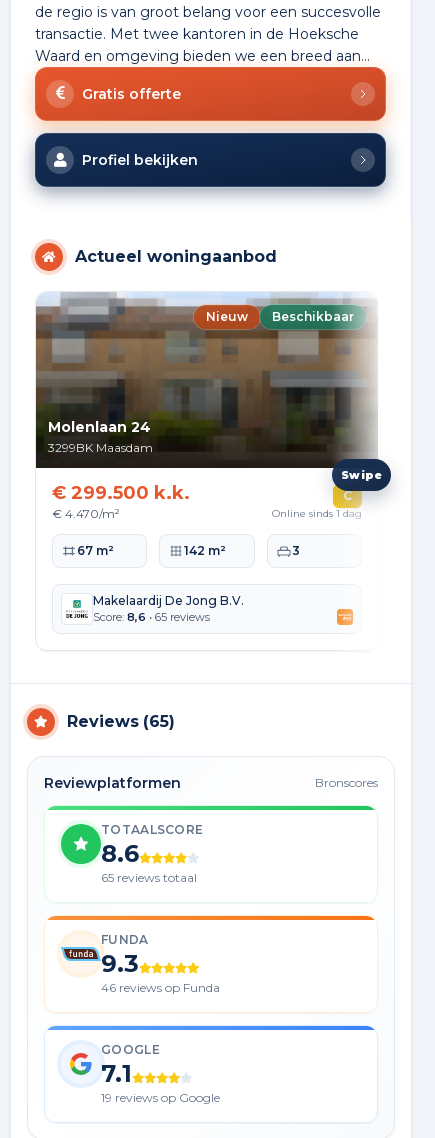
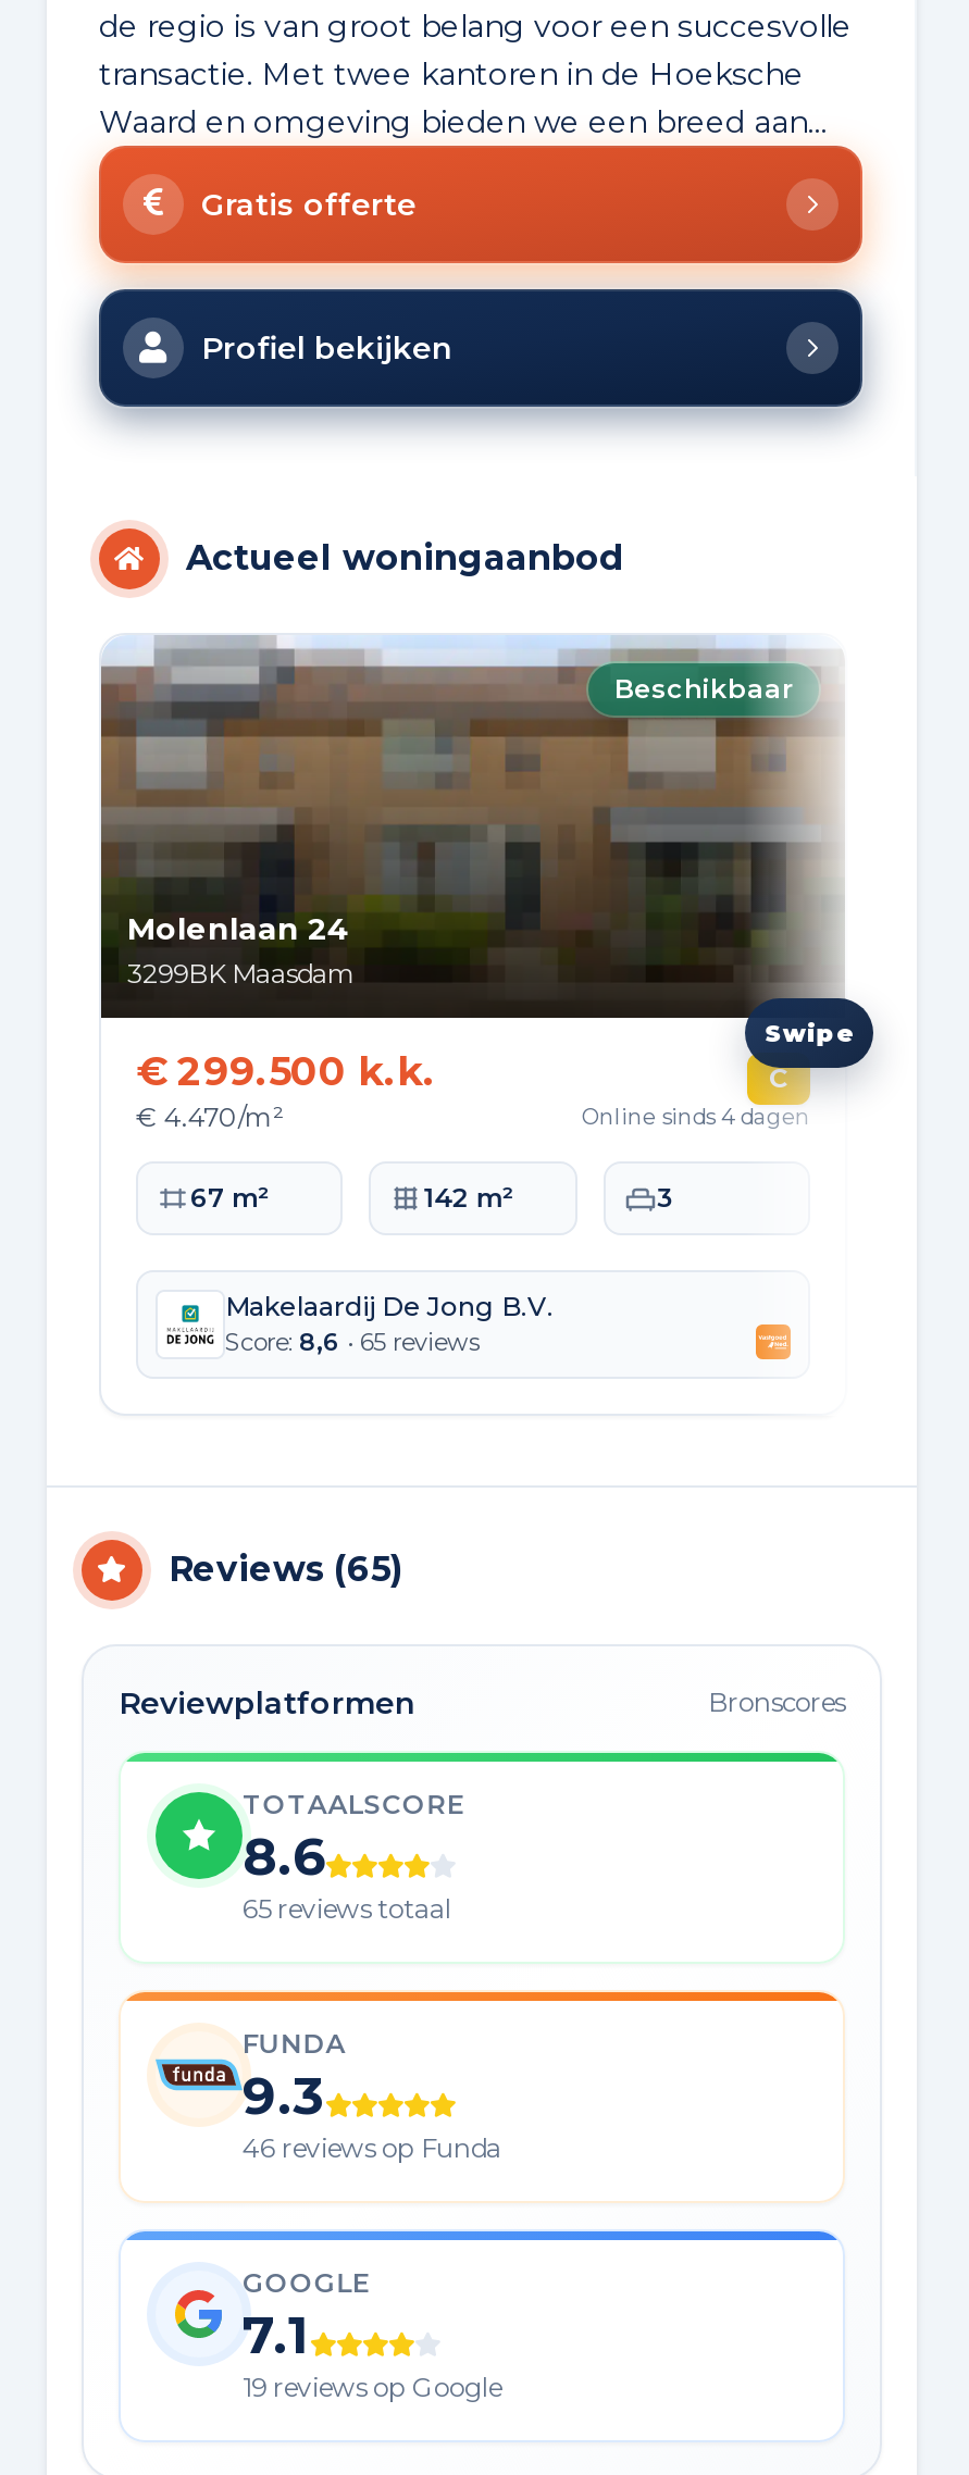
[206,309,248,324] Nieuw -> none
[272,507,362,520] Online sinds 1 dag -> [582,1103,810,1132] Online sinds 4 dagen

